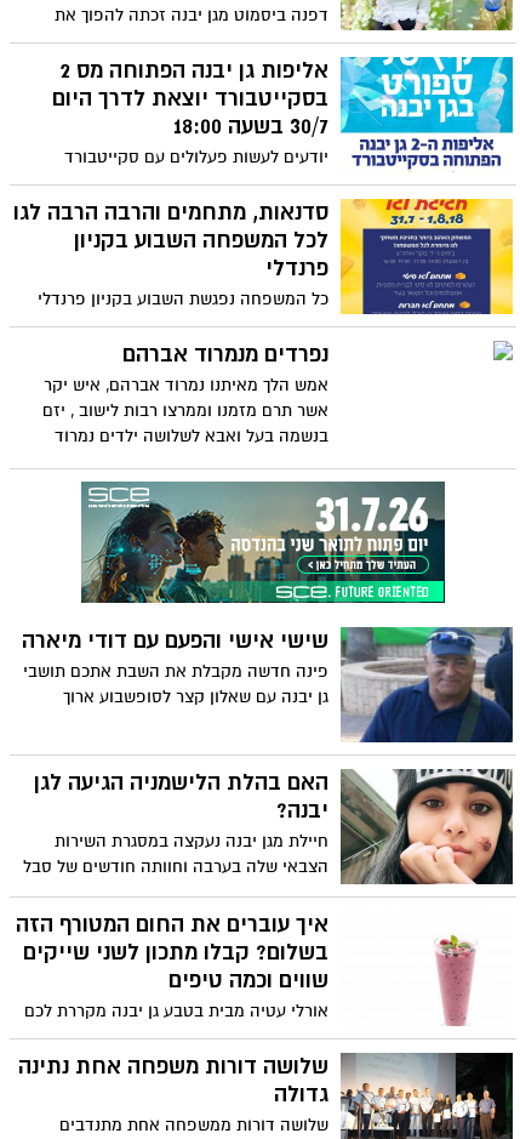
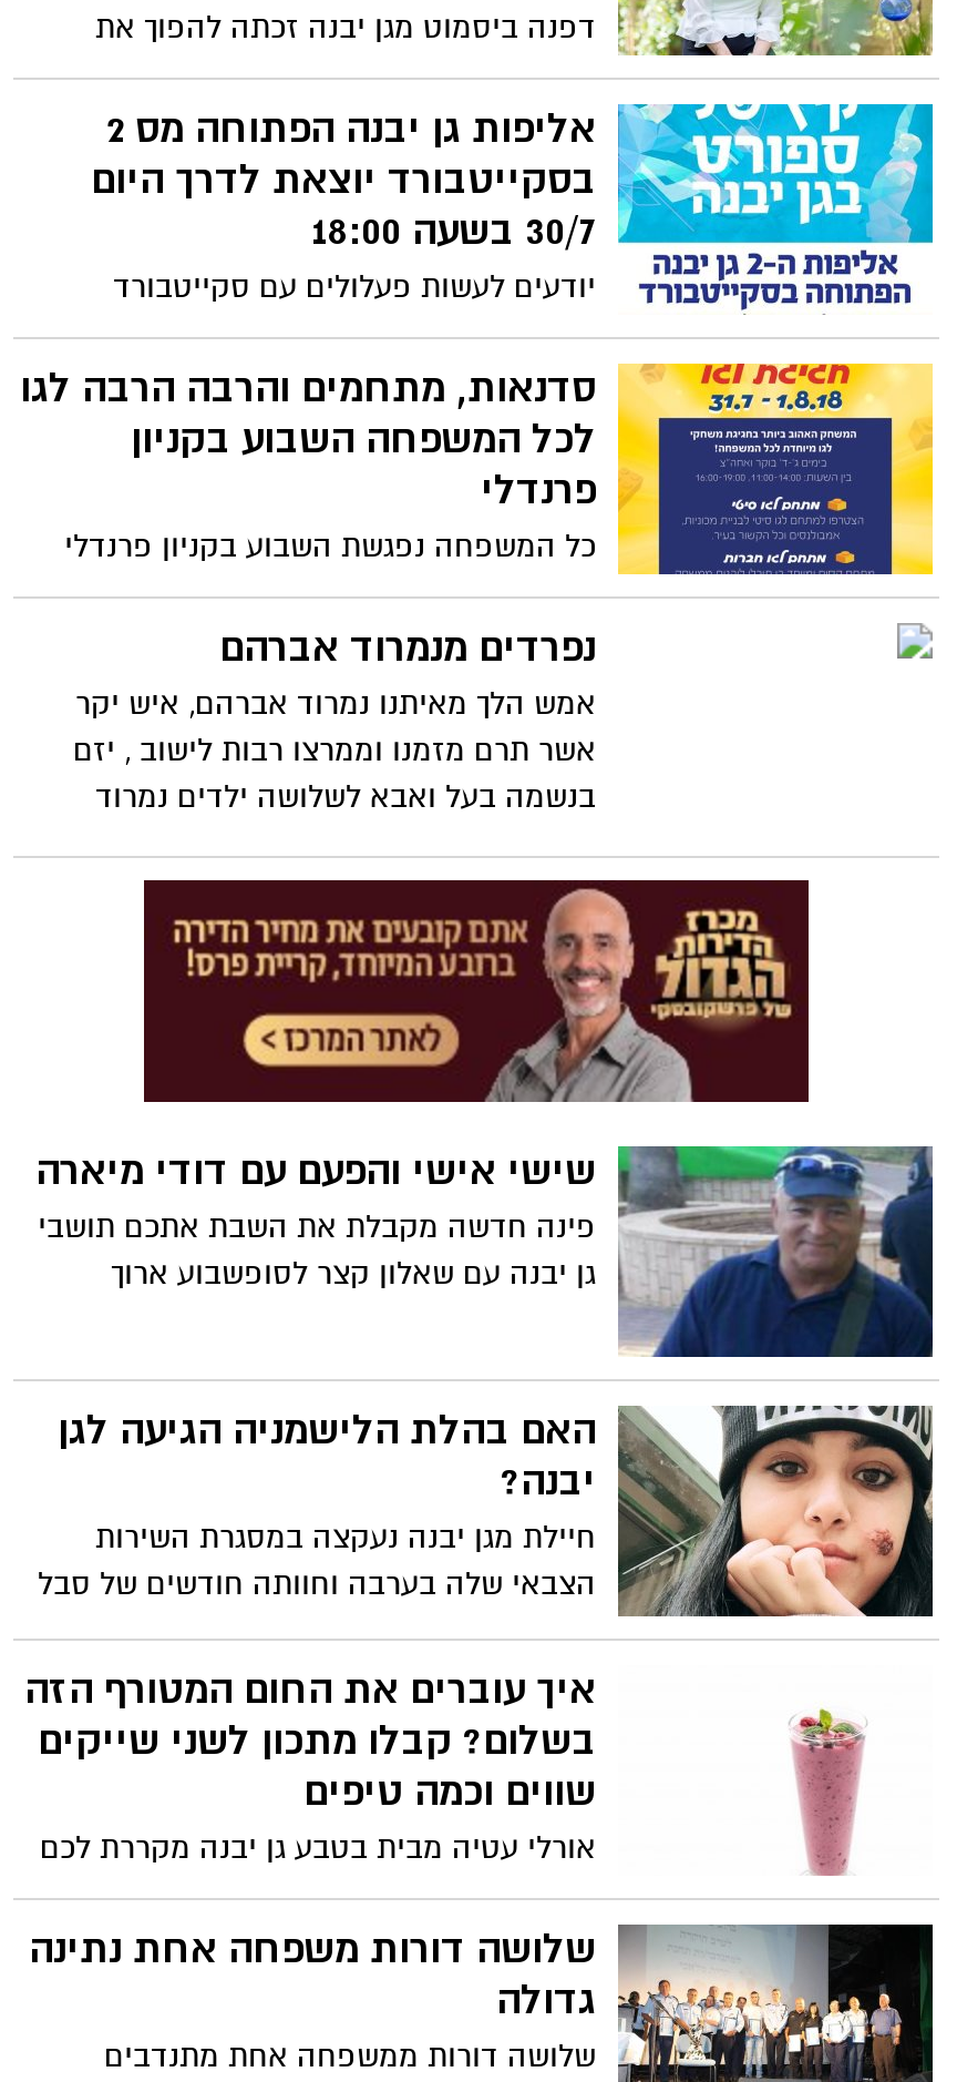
[80,480,446,604] [image] -> [142,878,811,1104] [image]

